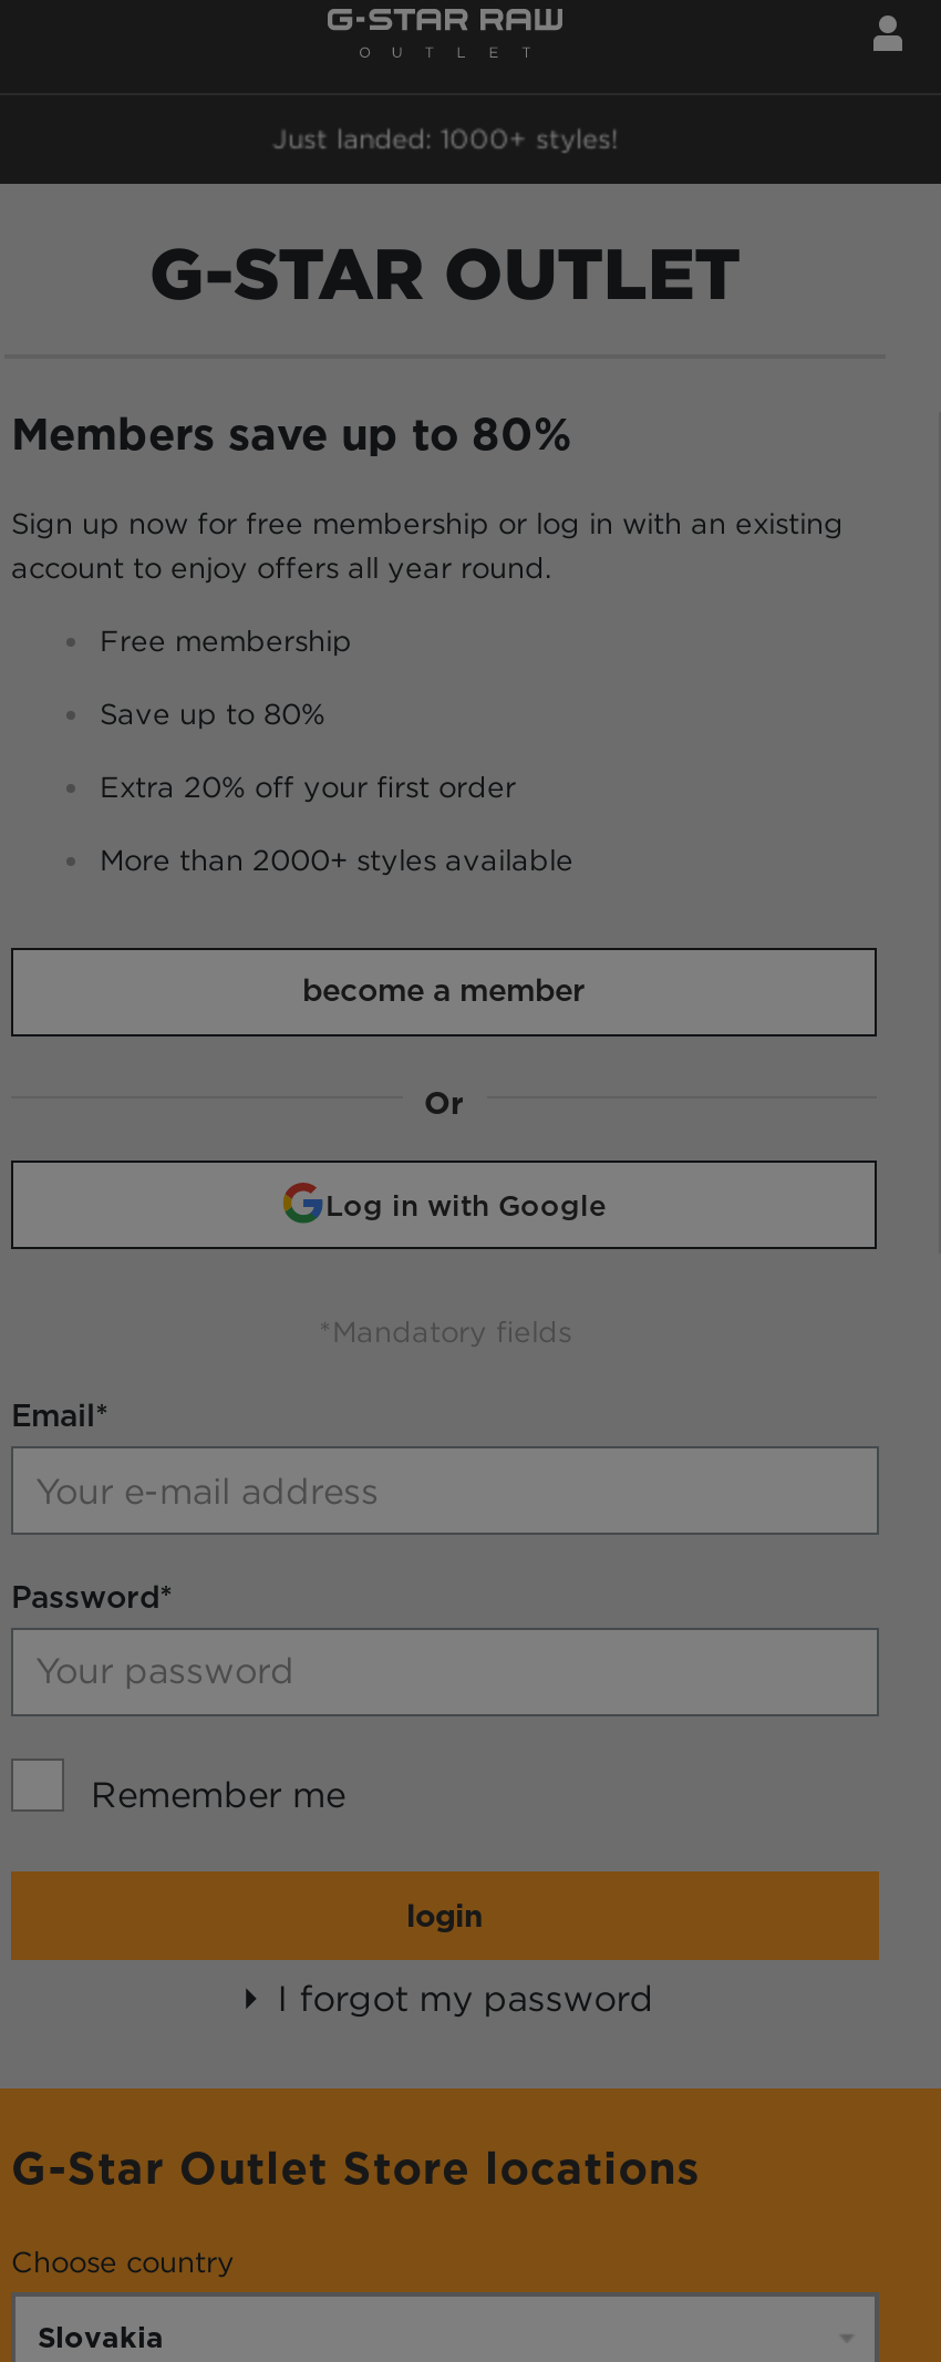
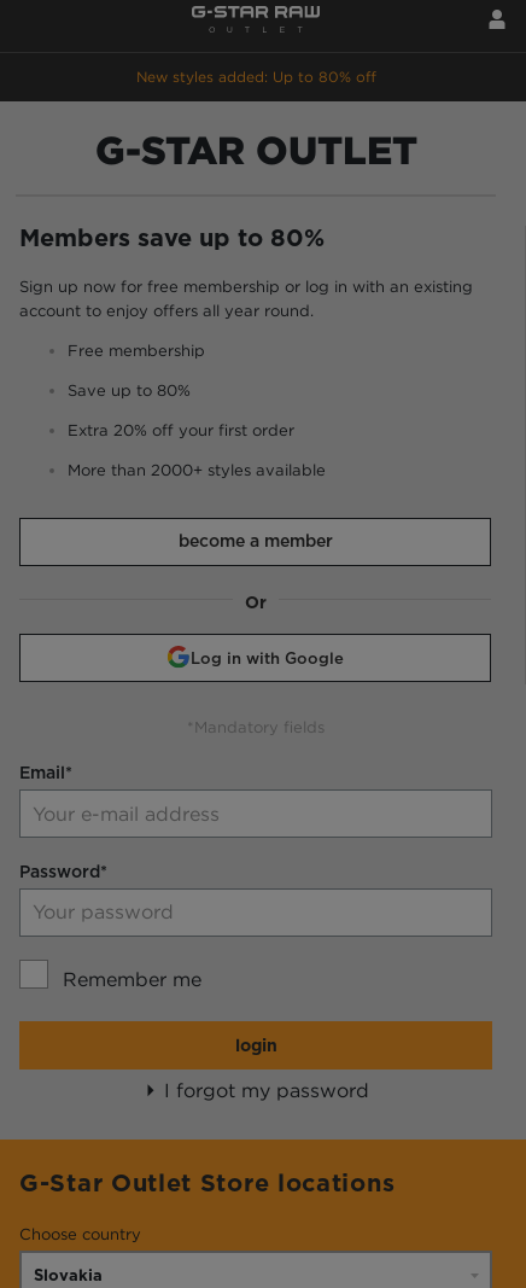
none -> [136,68,376,86] New styles added: Up to 80% off

